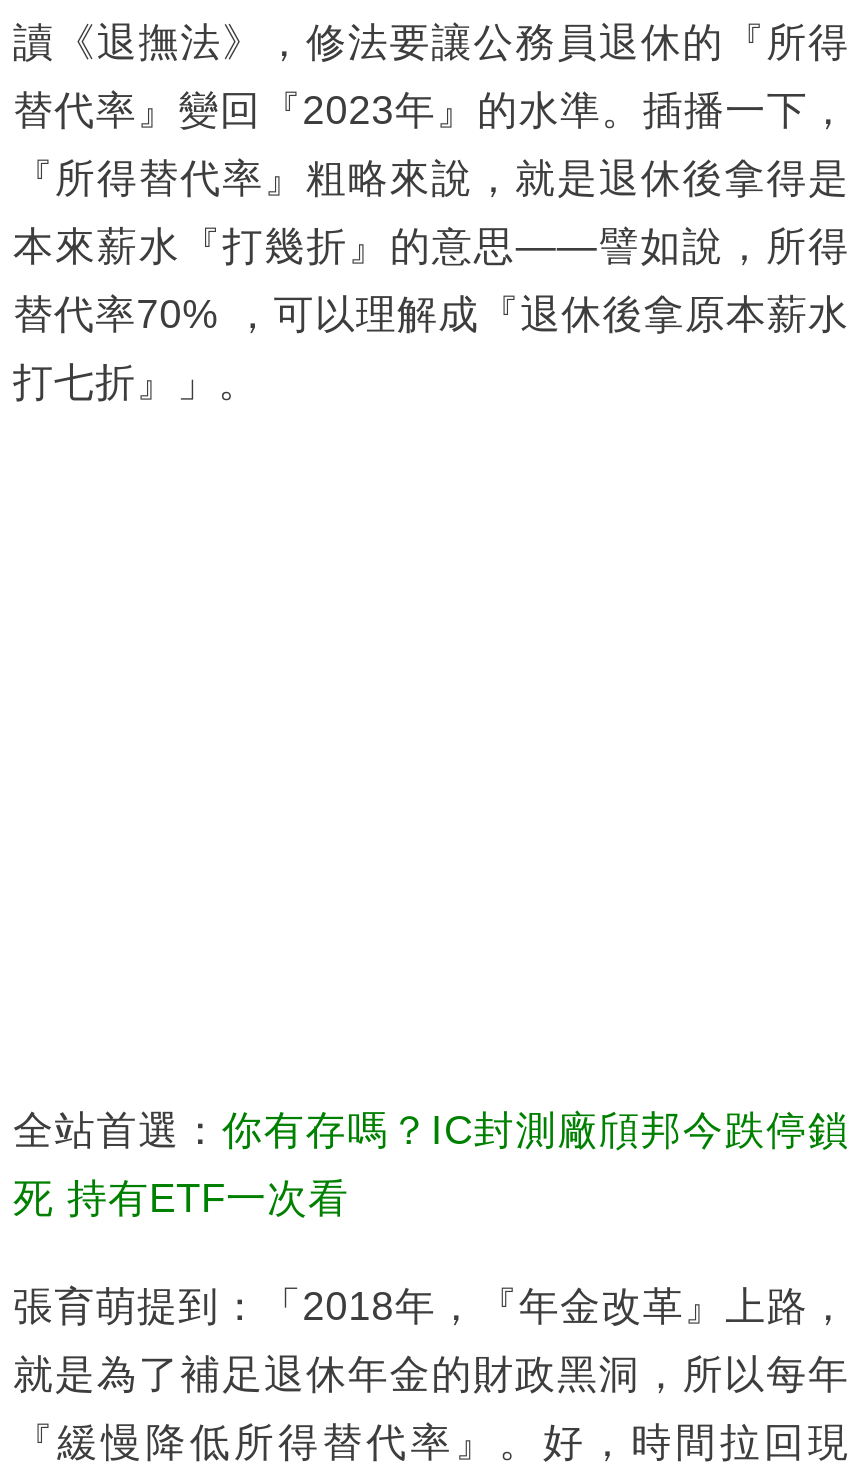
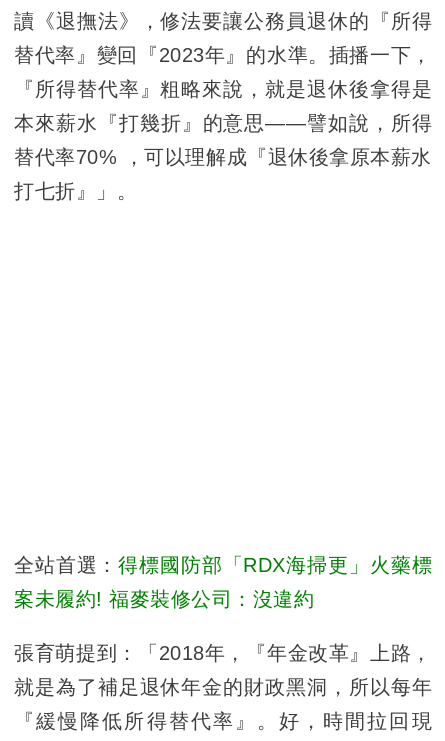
[13,1107,849,1151] 全站首選：你有存嗎？IC封測廠頎邦今跌停鎖 -> [14,554,432,576] 全站首選：得標國防部「RDX海掃更」火藥標
[13,1175,349,1219] 死 持有ETF一次看 -> [14,588,314,610] 案未履約! 福麥裝修公司：沒違約

